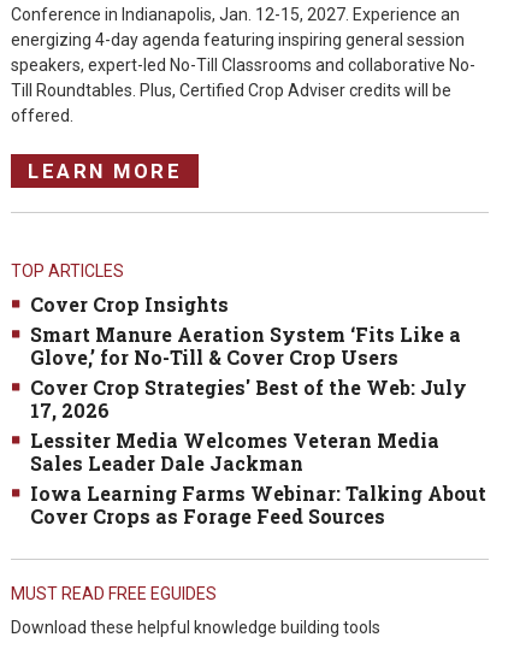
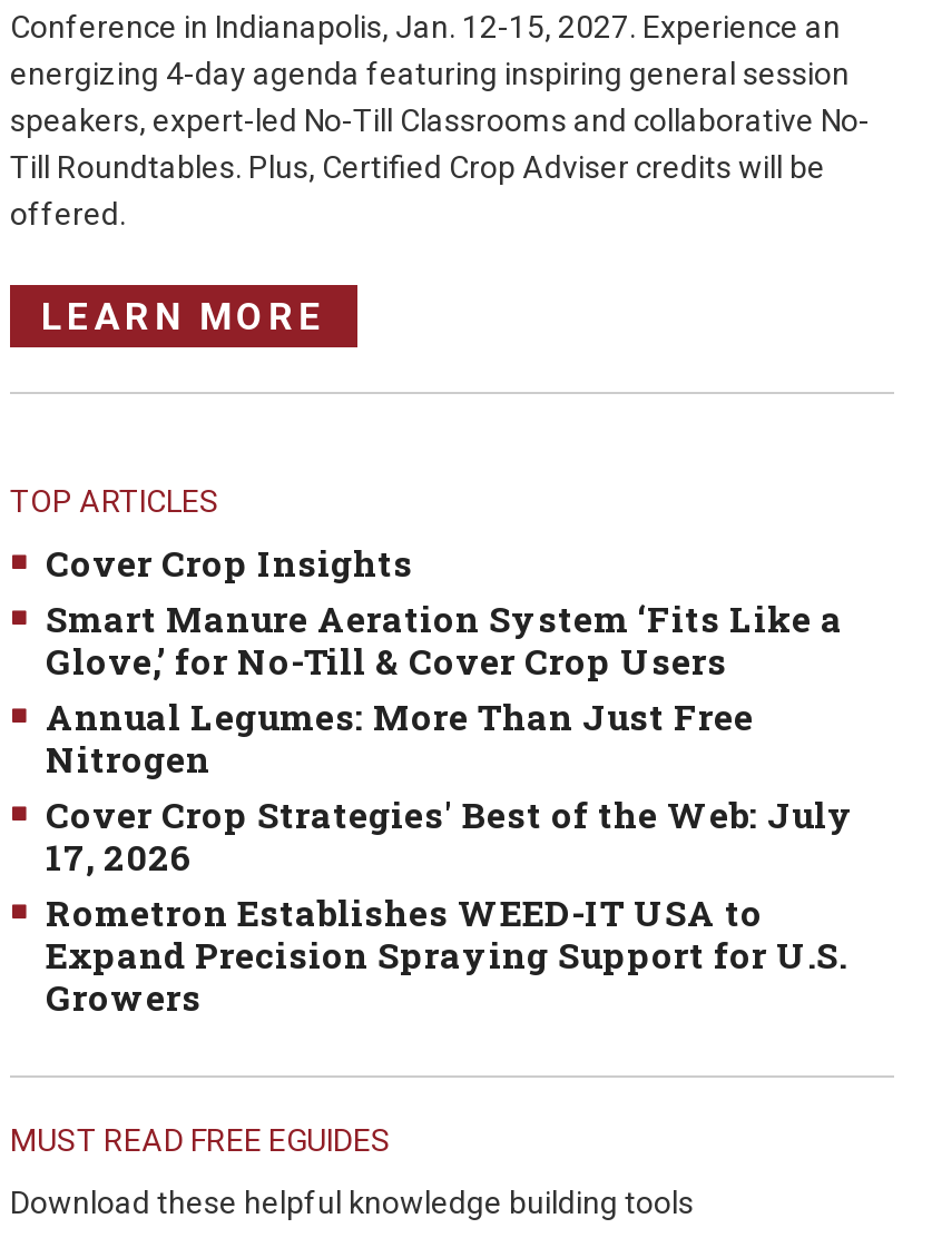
none -> [46,692,754,781] Annual Legumes: More Than Just Free | Nitrogen
moved [30,374,467,422] -> [46,790,854,879]: Cover Crop Strategies' Best of the Web: July | 17, 2026
[30,427,486,528] Lessiter Media Welcomes Veteran Media | Sales Leader Dale Jackman | Iowa Learning Farms Webinar: Talking About | Cover Crops as Forage Feed Sources -> [46,888,847,1019] Rometron Establishes WEED-IT USA to | Expand Precision Spraying Support for U.S. | Growers

